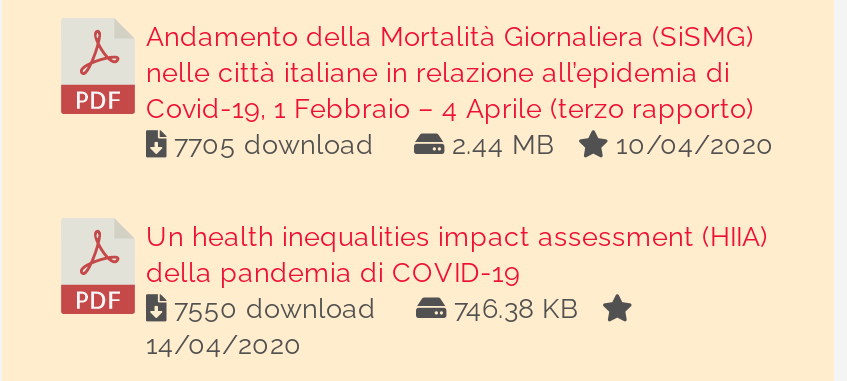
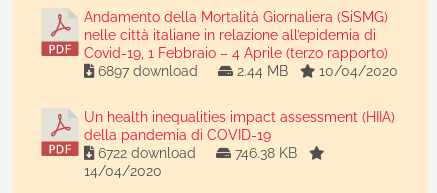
[166,129,374,161] 7705 download -> [94,62,198,78] 6897 download
[166,293,376,325] 7550 download -> [94,144,196,160] 6722 download

